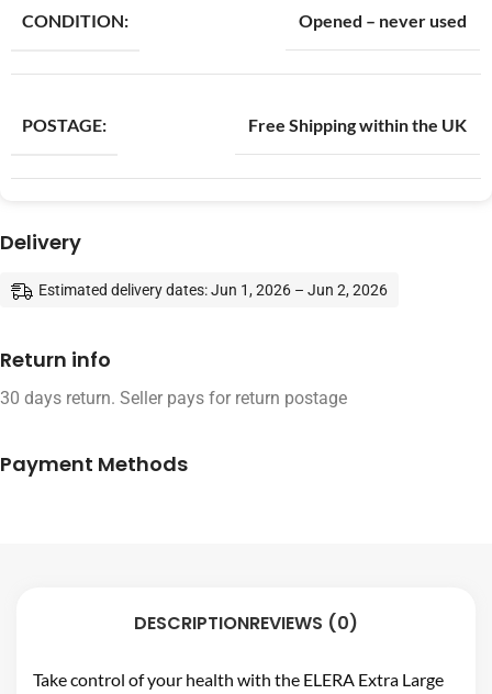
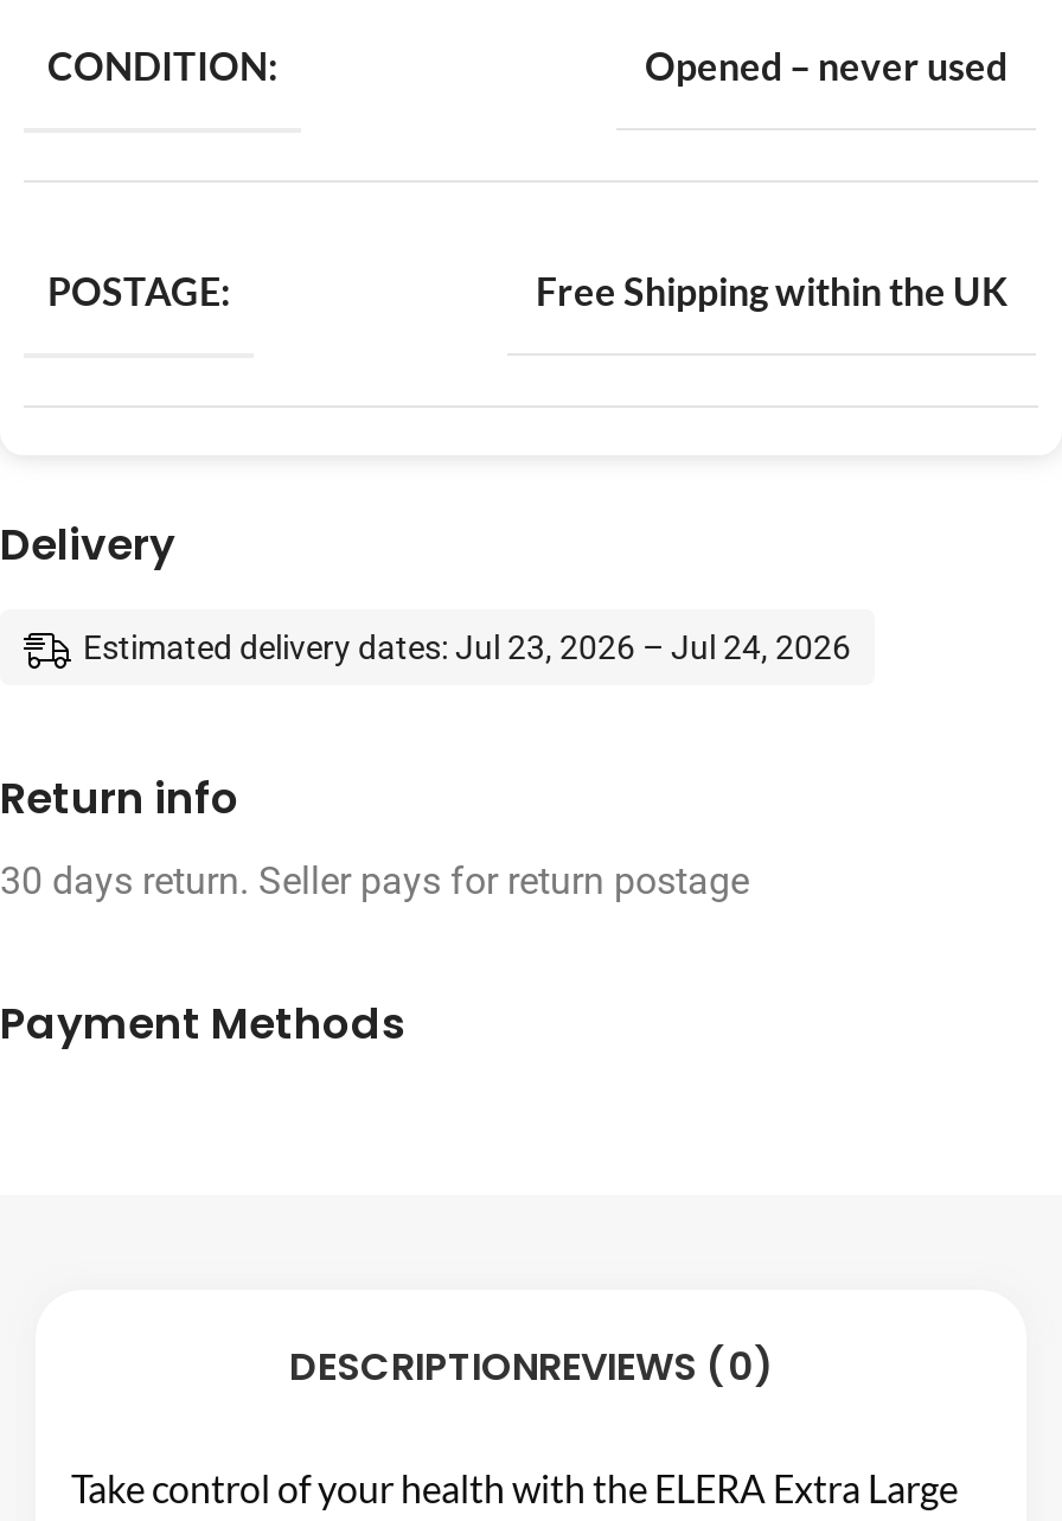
[38,281,388,298] Estimated delivery dates: Jun 1, 2026 – Jun 2, 2026 -> [83,628,851,666] Estimated delivery dates: Jul 23, 2026 – Jul 24, 2026

